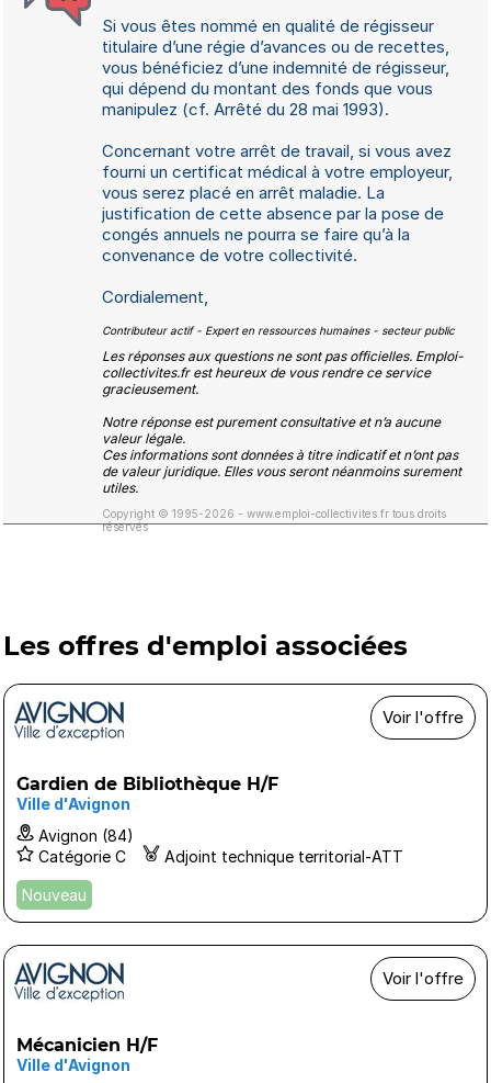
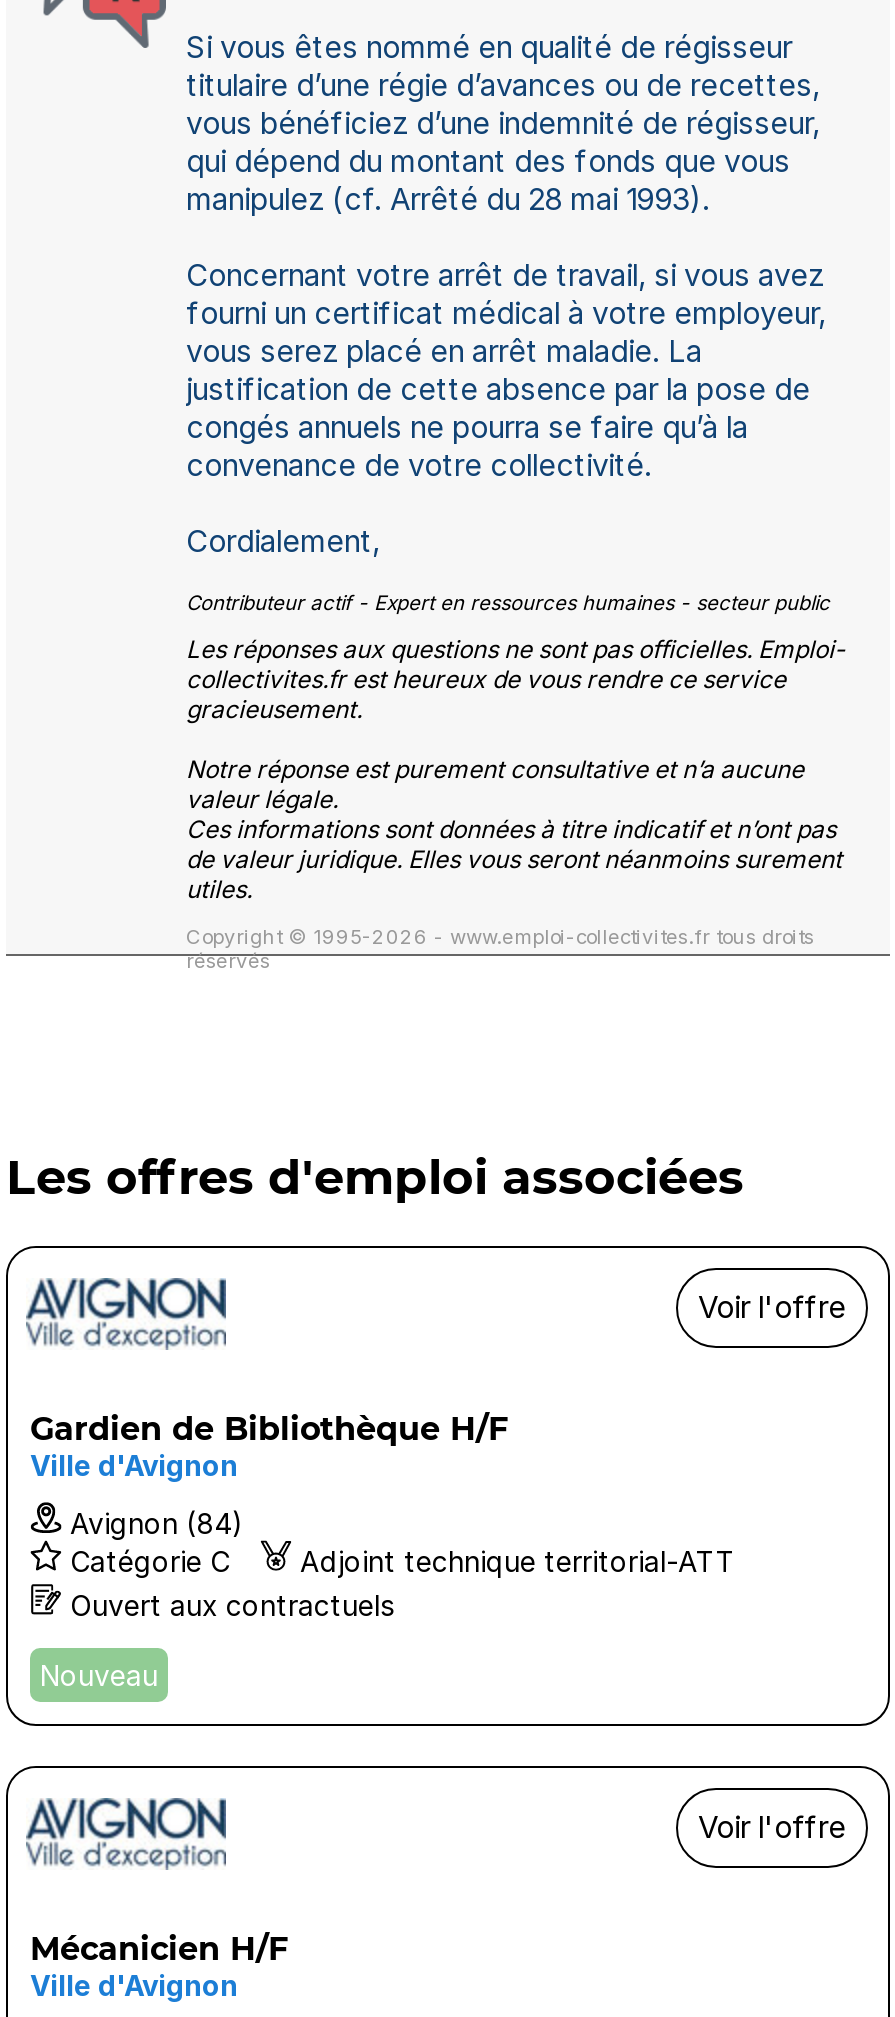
none -> [62,1588,394,1622] Ouvert aux contractuels

